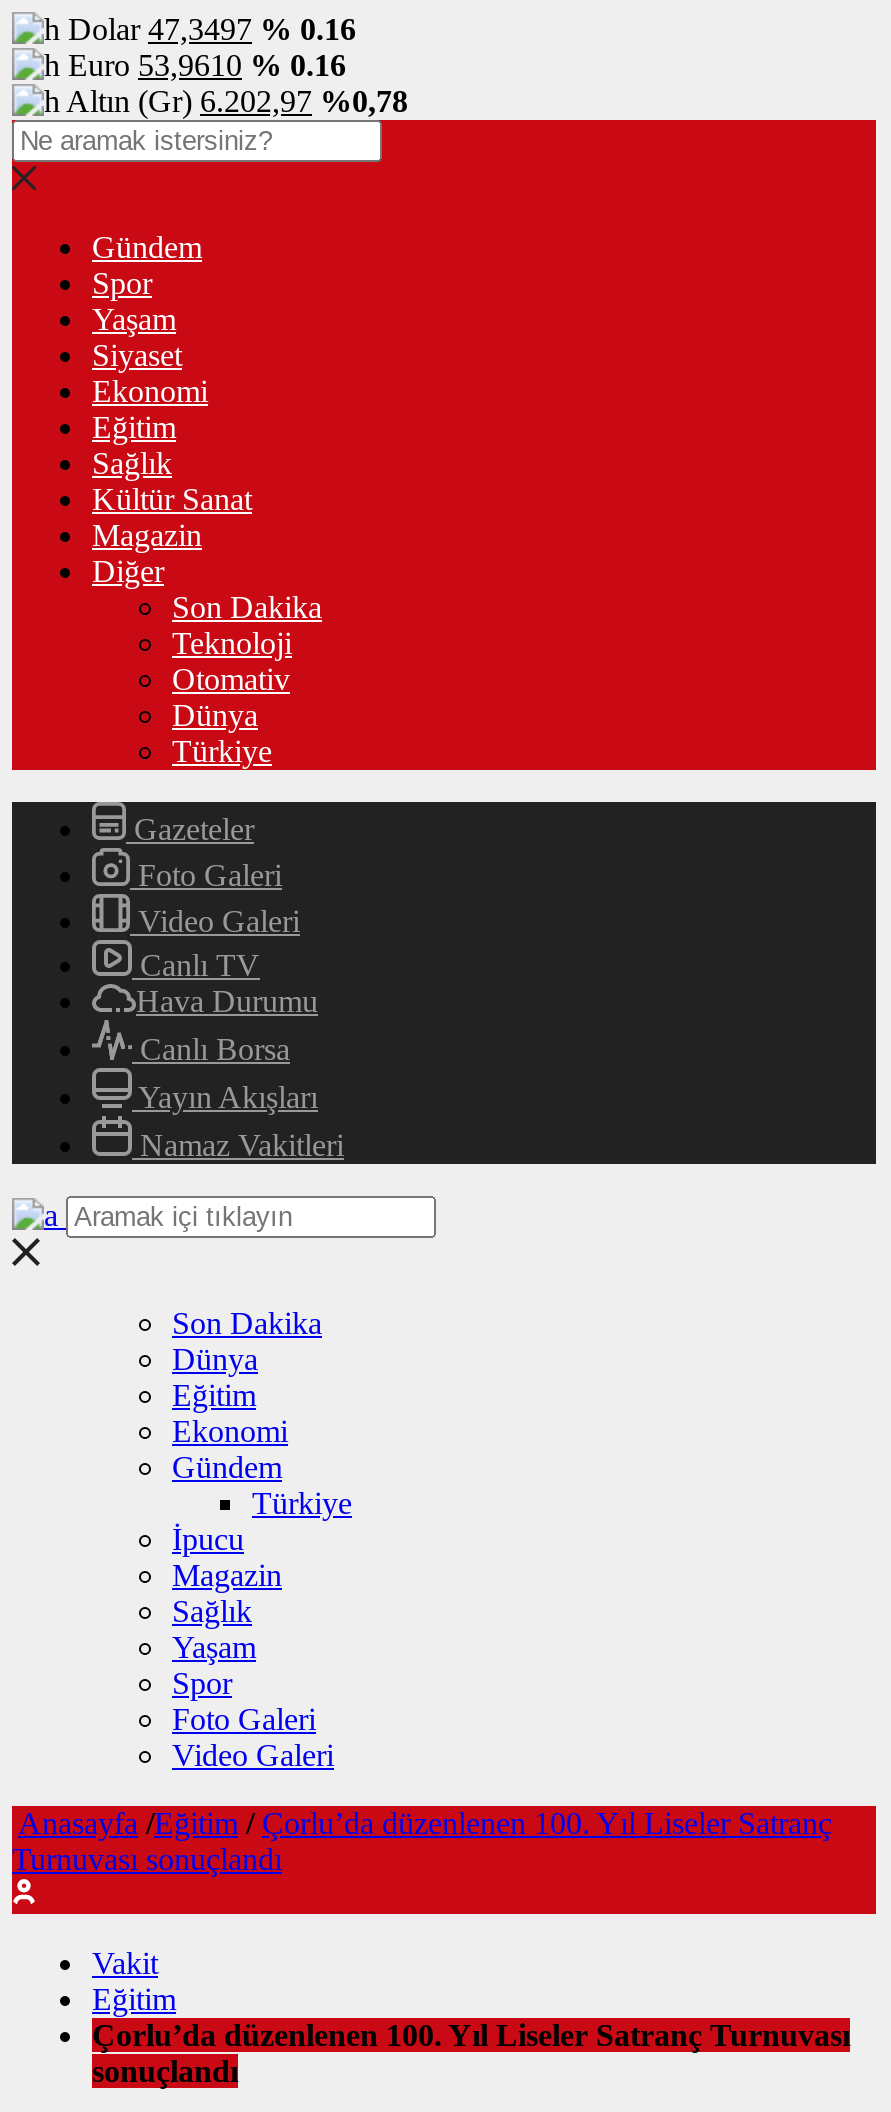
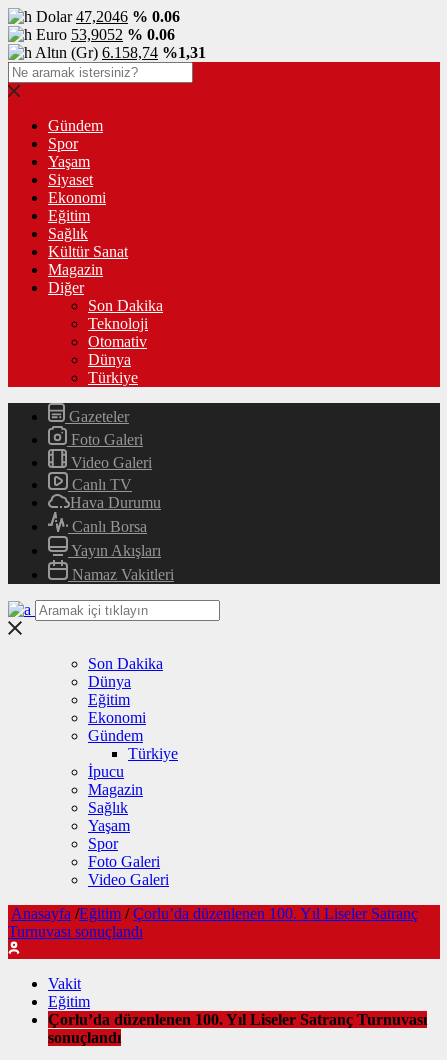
[68,12,356,46] Dolar 47,3497 % 0.16 -> [36,8,180,25] Dolar 47,2046 % 0.06
[68,48,346,82] Euro 53,9610 % 0.16 -> [36,26,175,43] Euro 53,9052 % 0.06
[66,84,408,118] Altın (Gr) 6.202,97 %0,78 -> [35,44,206,61] Altın (Gr) 6.158,74 %1,31

